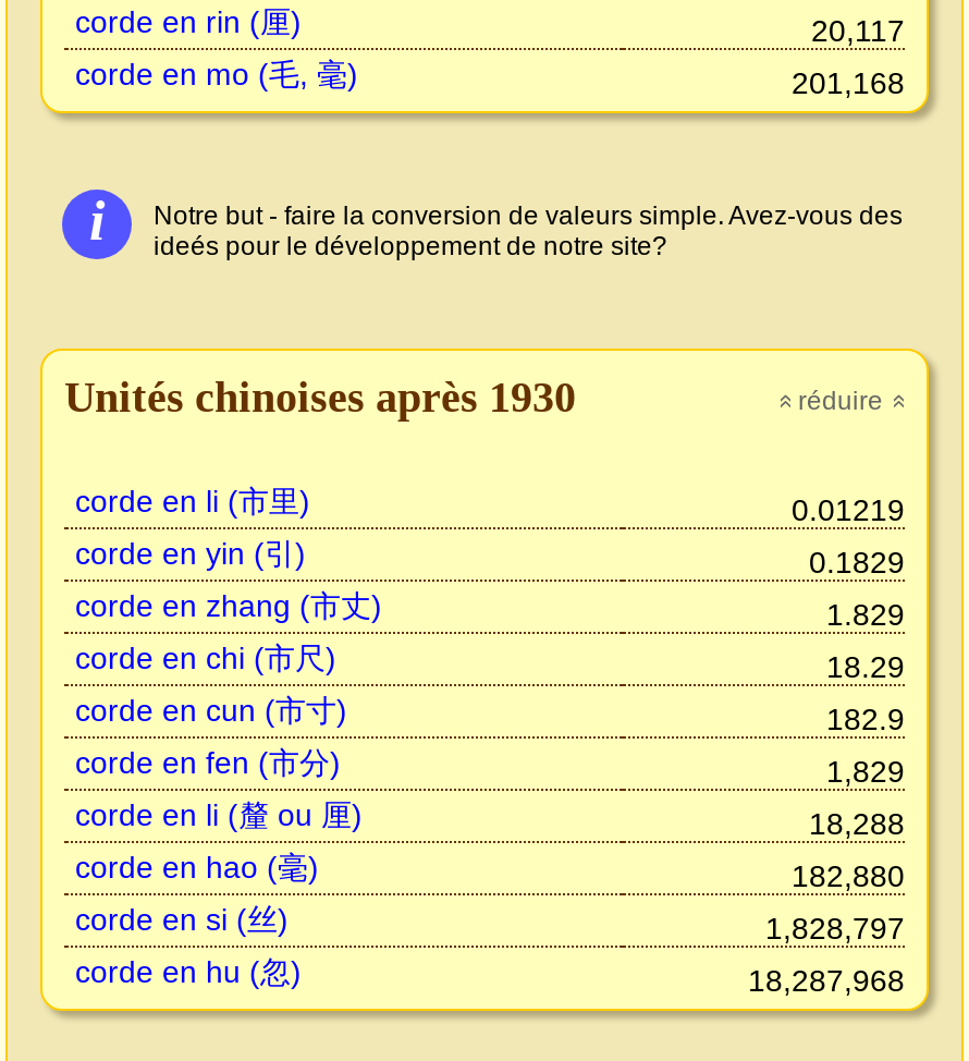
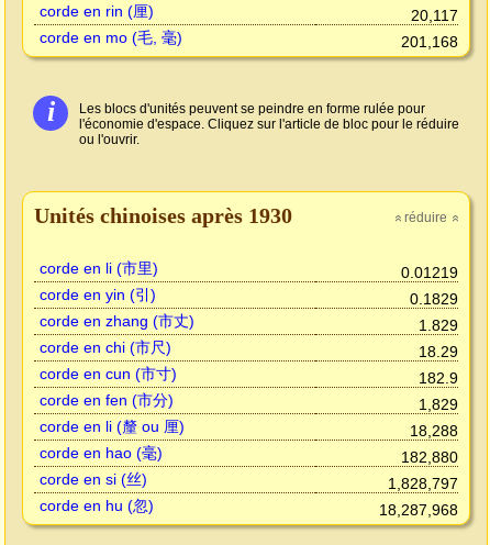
[154,200,903,261] Notre but - faire la conversion de valeurs simple. Avez-vous des | ideés pour le développement de notre site? -> [79,101,459,147] Les blocs d'unités peuvent se peindre en forme rulée pour | l'économie d'espace. Cliquez sur l'article de bloc pour le réduire | ou l'ouvrir.

